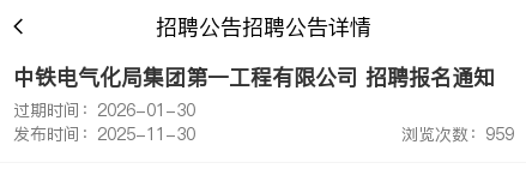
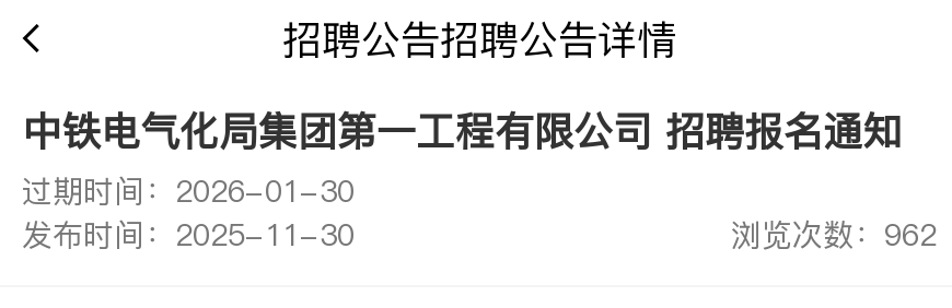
[401,122,514,146] 浏览次数：959 -> [731,213,937,257] 浏览次数：962

